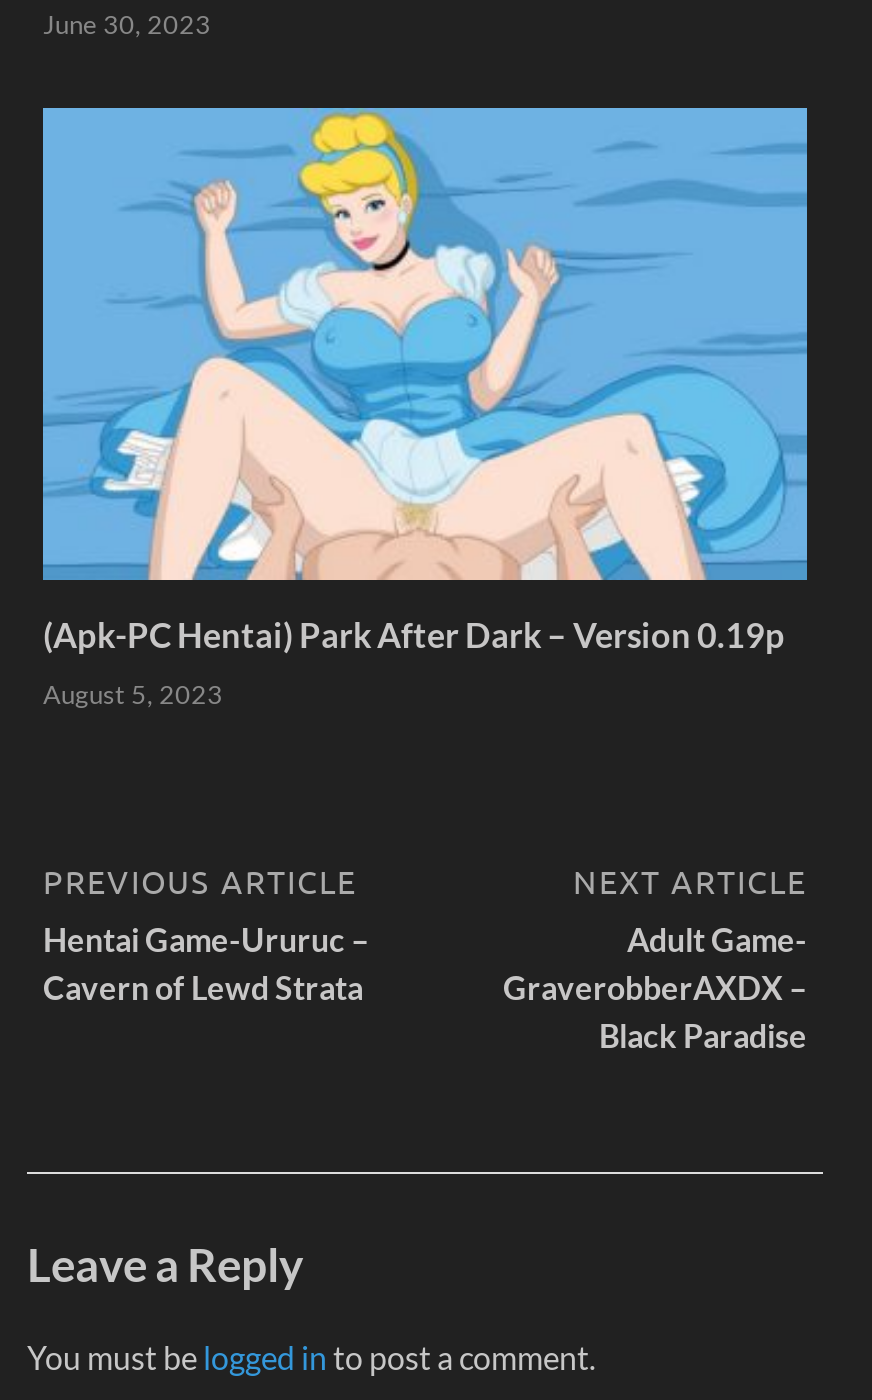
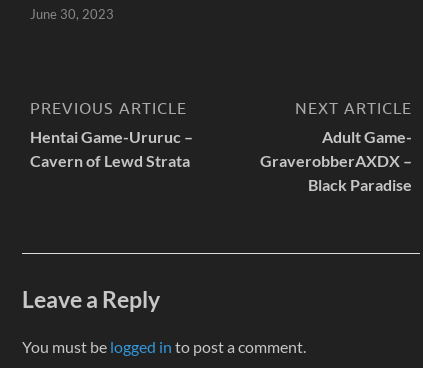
[41,106,809,710] [image] | (Apk-PC Hentai) Park After Dark – Version 0.19p | August 5, 2023 -> none

